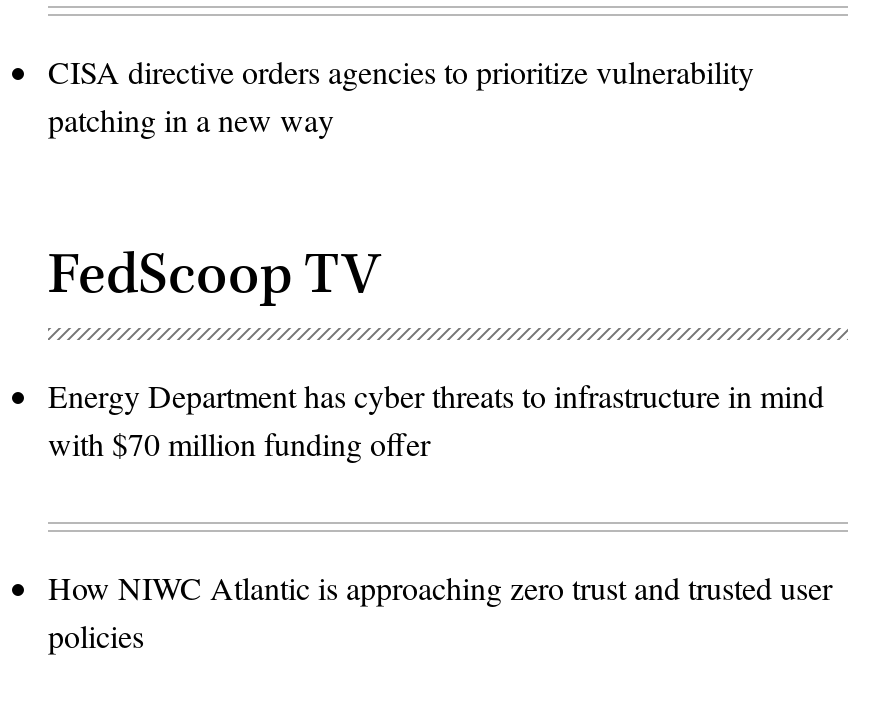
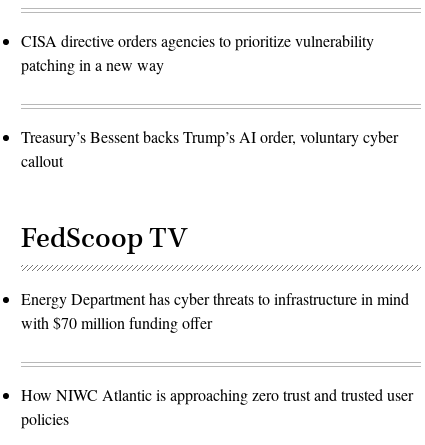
none -> [21,126,398,171] Treasury’s Bessent backs Trump’s AI order, voluntary cyber | callout

